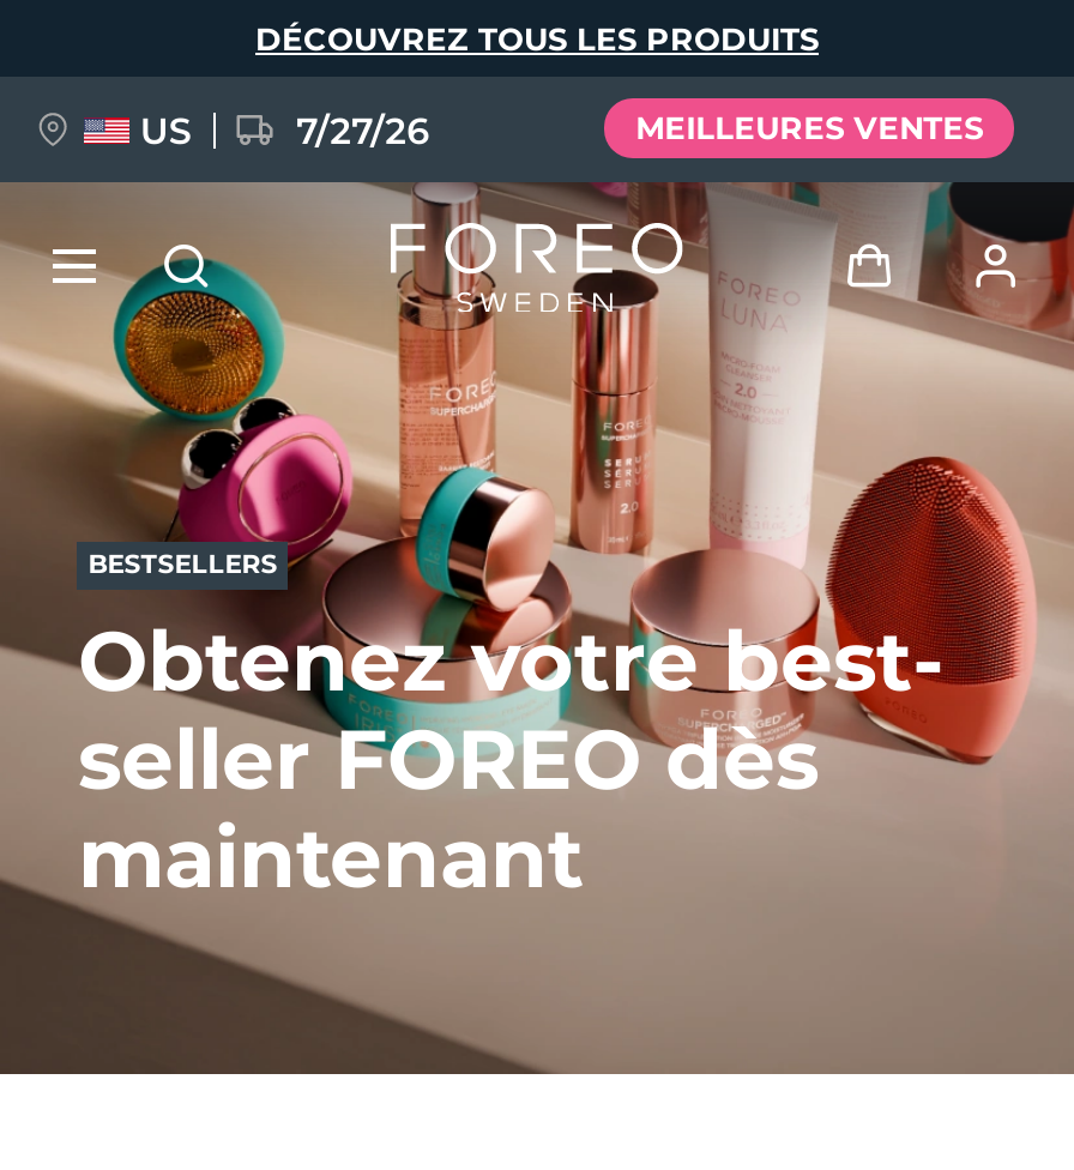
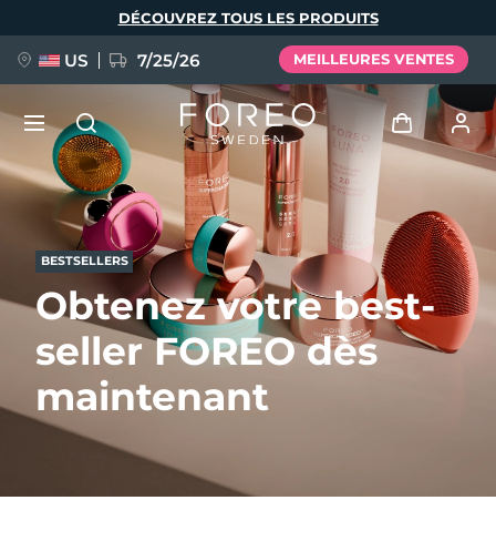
[296,109,428,154] 7/27/26 -> [137,50,199,71] 7/25/26

